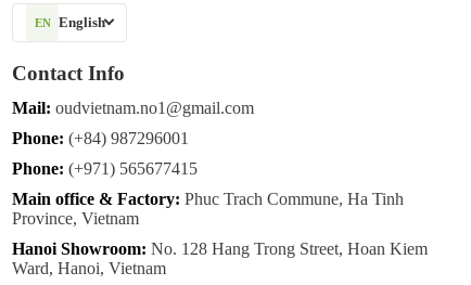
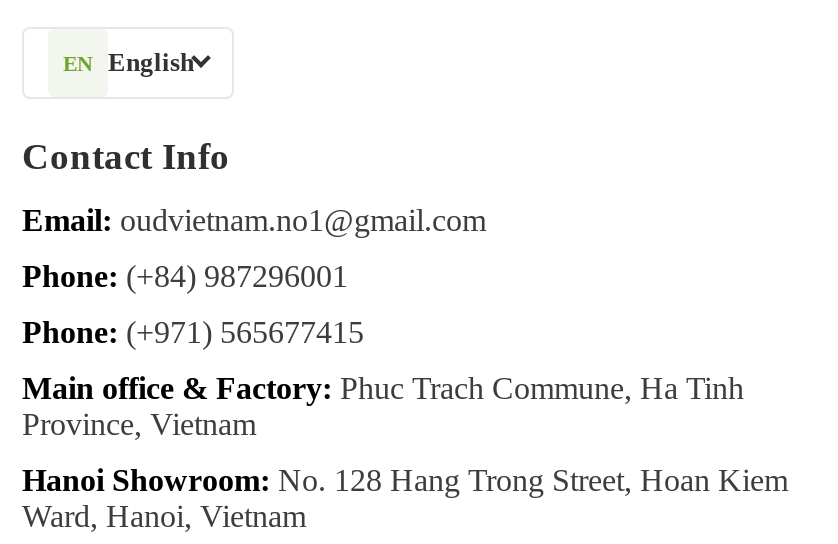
[12,99,254,117] Mail: oudvietnam.no1@gmail.com -> [22,203,486,237] Email: oudvietnam.no1@gmail.com

